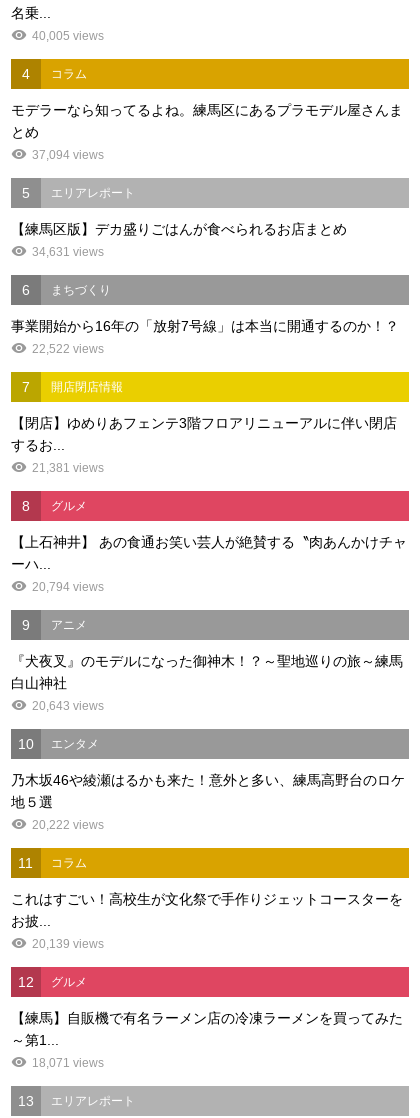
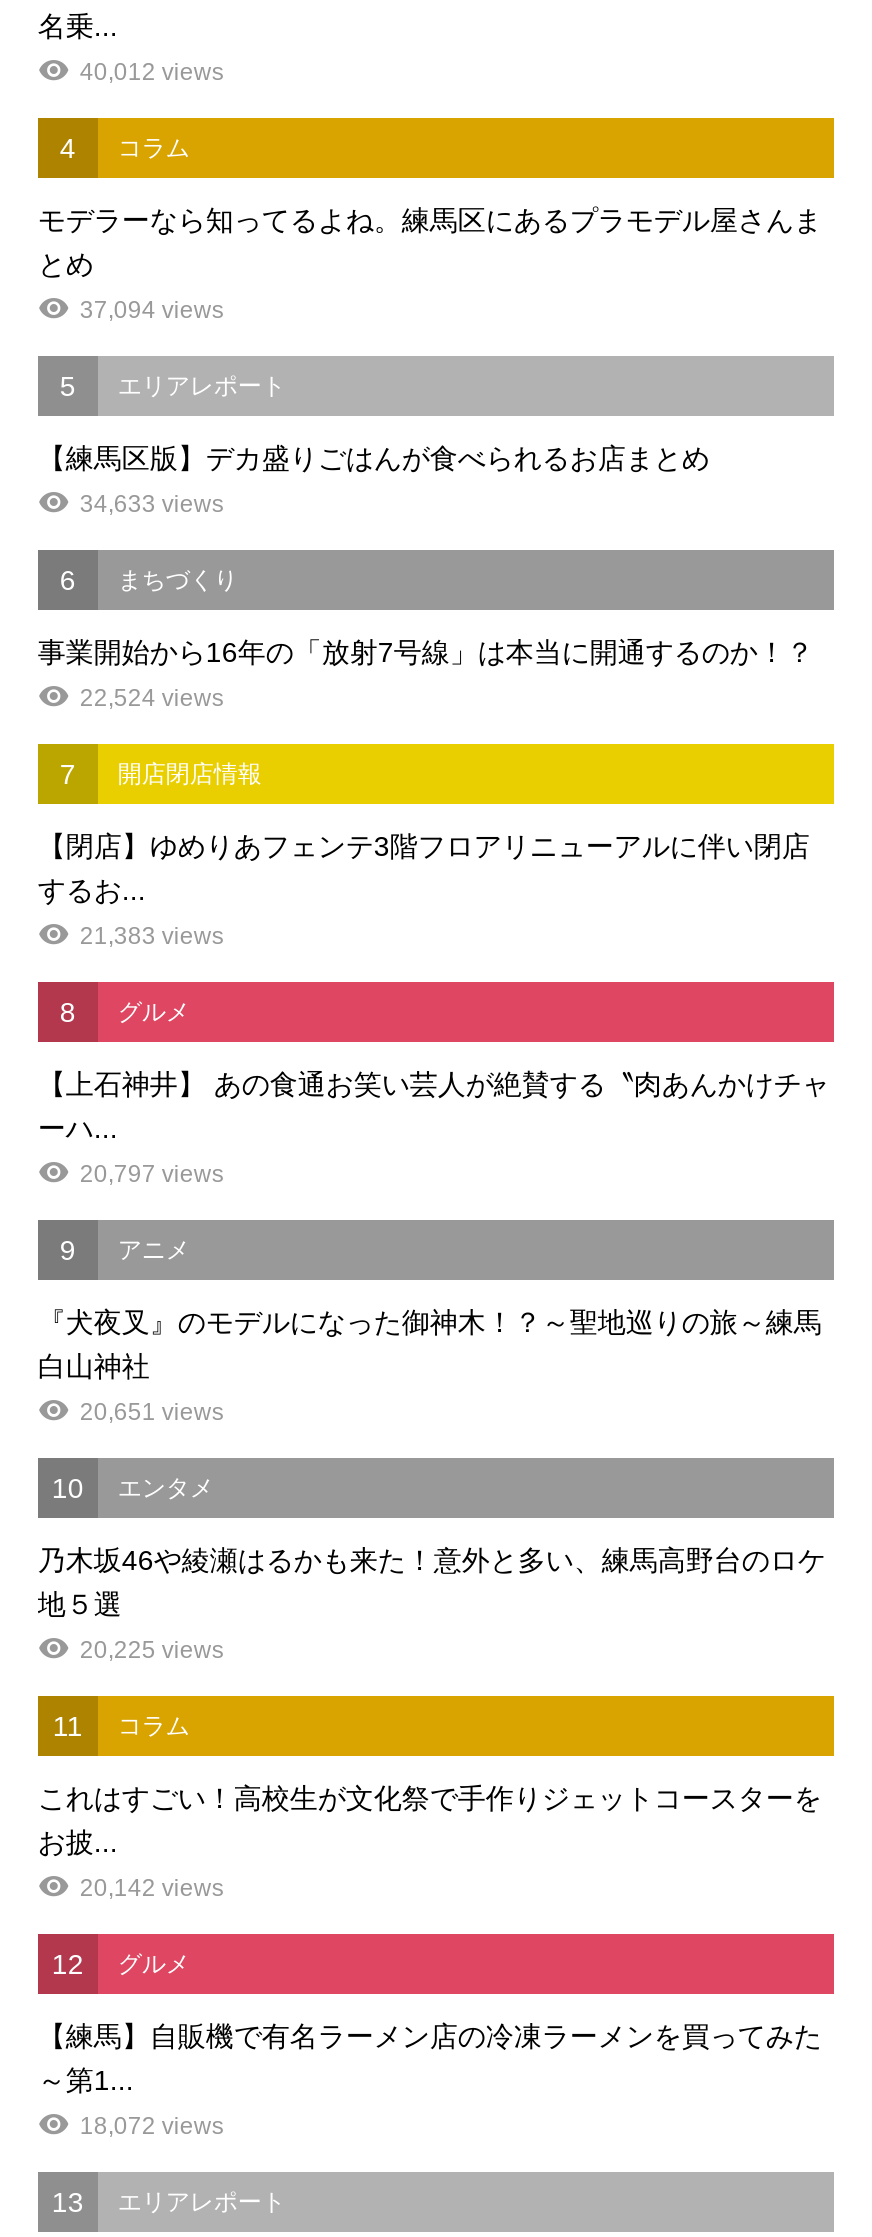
[32,28,104,42] 40,005 views -> [80,57,224,85] 40,012 views
[32,244,104,258] 34,631 views -> [80,489,224,517] 34,633 views
[32,341,104,355] 22,522 views -> [80,683,224,711] 22,524 views
[32,460,104,474] 21,381 views -> [80,921,224,949] 21,383 views
[32,579,104,593] 20,794 views -> [80,1159,224,1187] 20,797 views
[32,698,104,712] 20,643 views -> [80,1397,224,1425] 20,651 views
[32,817,104,831] 20,222 views -> [80,1635,224,1663] 20,225 views
[32,936,104,950] 20,139 views -> [80,1873,224,1901] 20,142 views
[32,1055,104,1069] 18,071 views -> [80,2111,224,2139] 18,072 views

